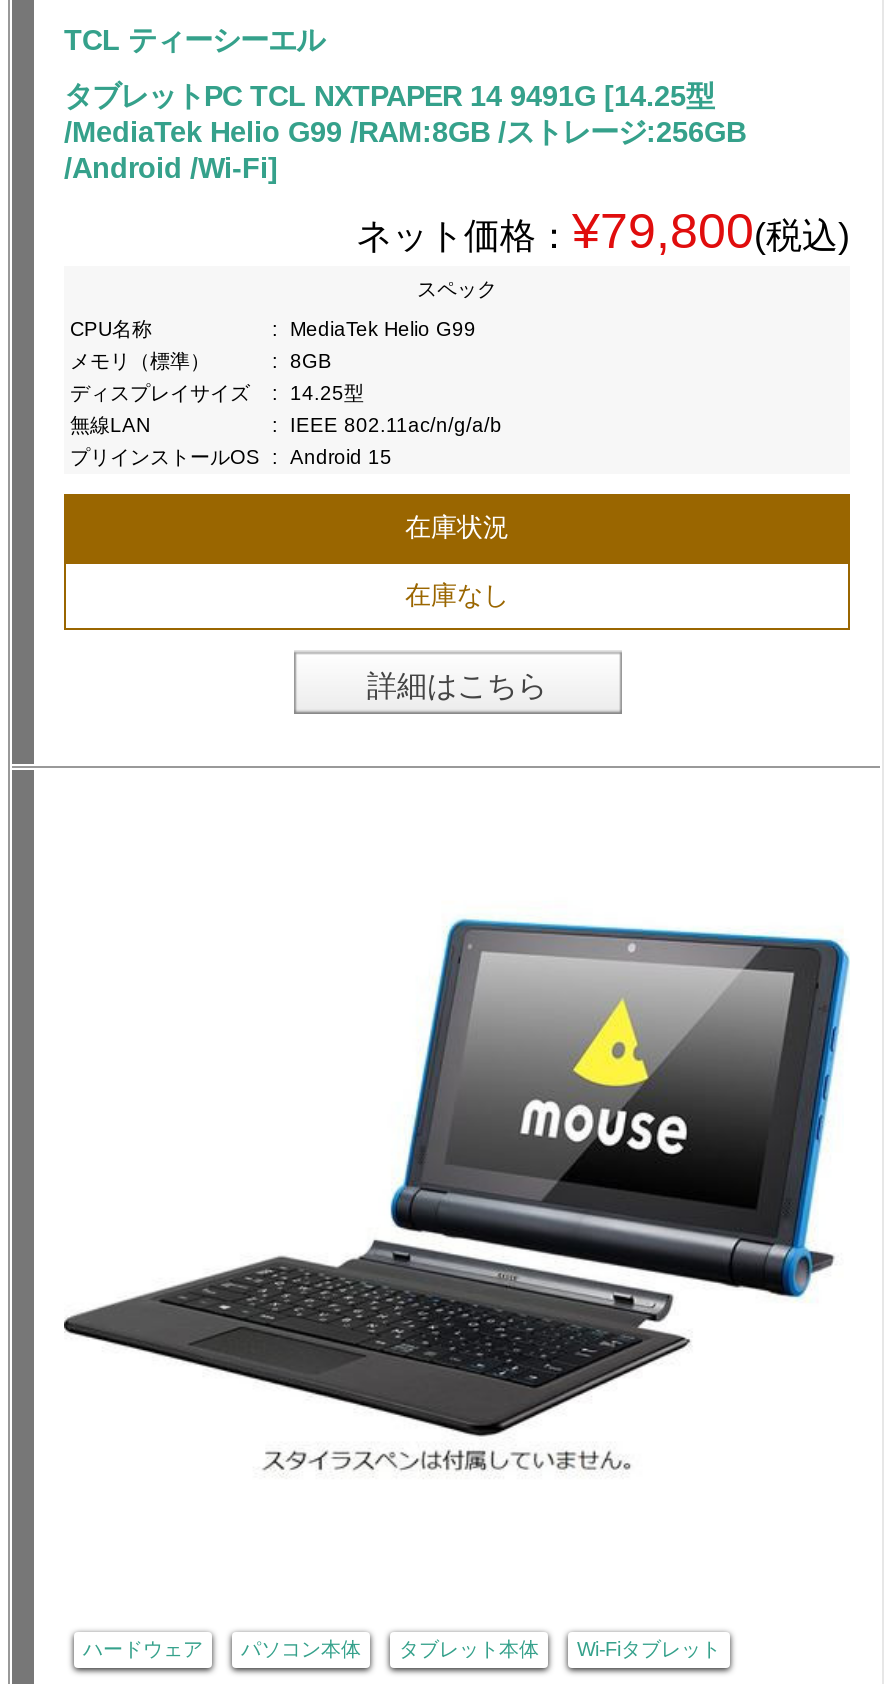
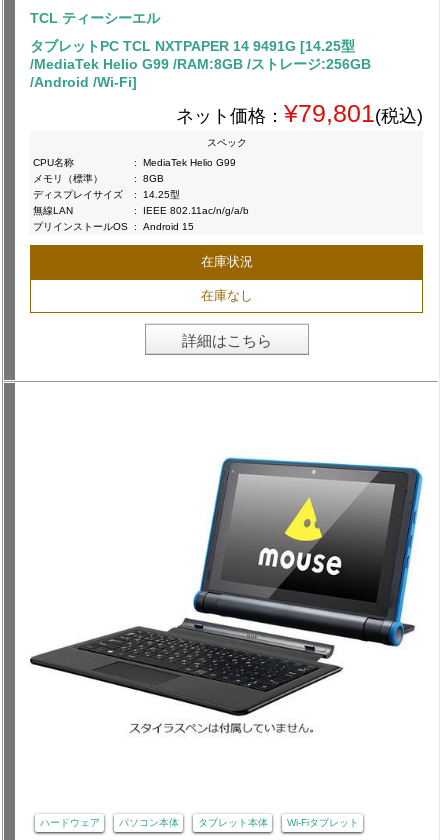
[356,202,850,258] ネット価格：¥79,800(税込) -> [176,99,423,127] ネット価格：¥79,801(税込)

